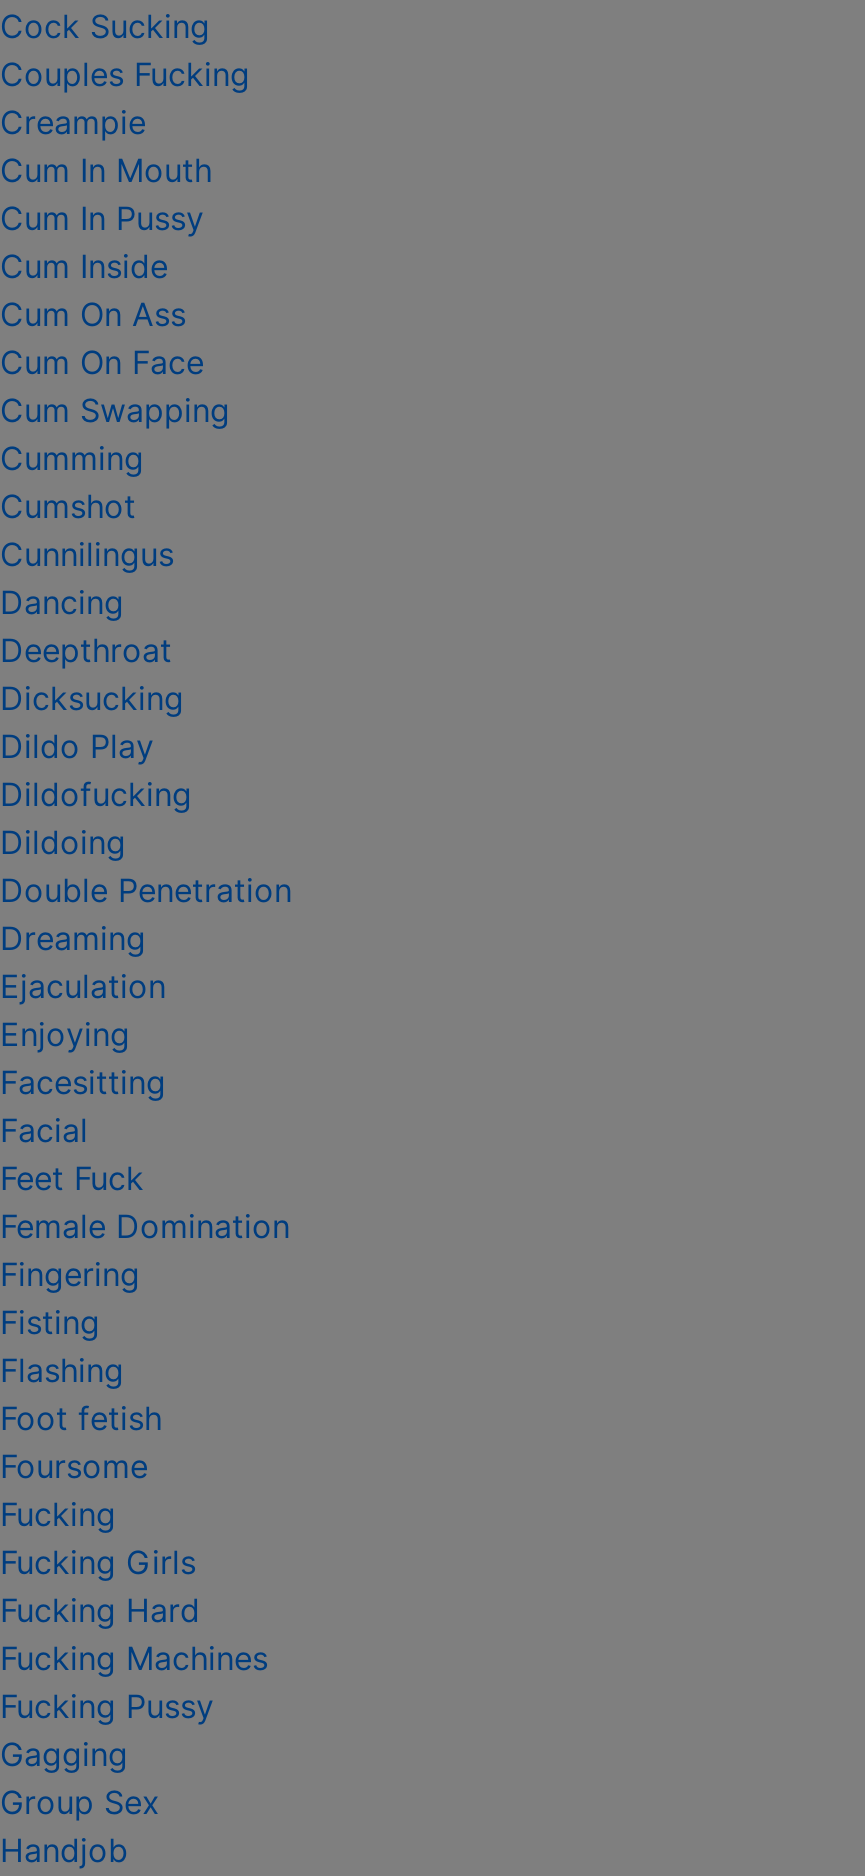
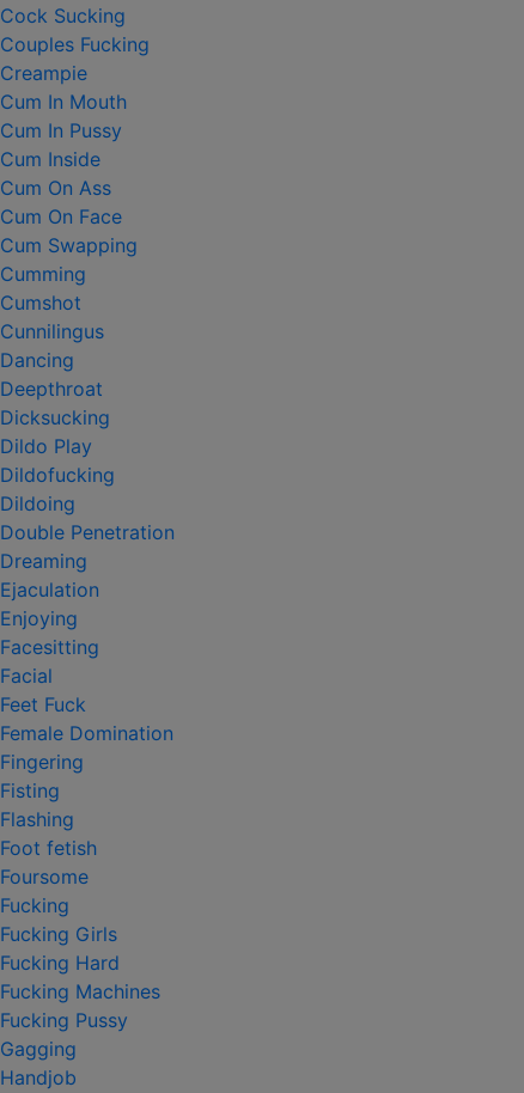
[0,1782,160,1822] Group Sex -> none

